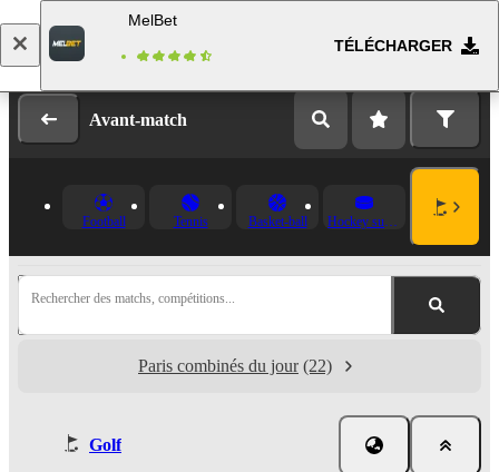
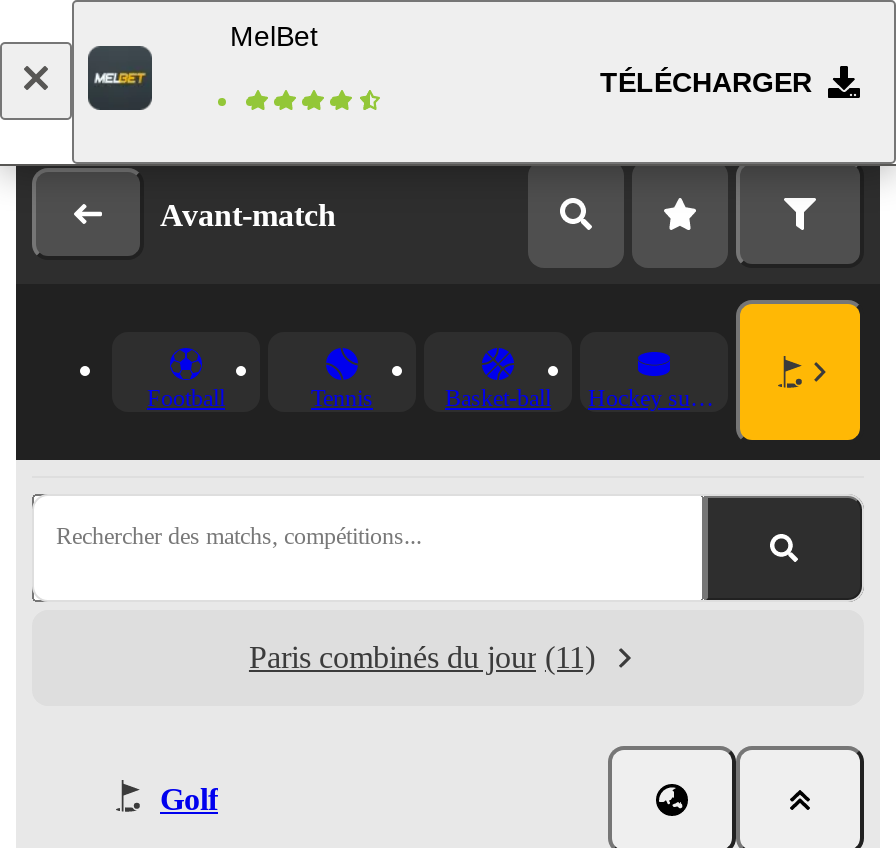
[138,356,332,375] Paris combinés du jour (22) -> [249,640,595,674] Paris combinés du jour (11)

